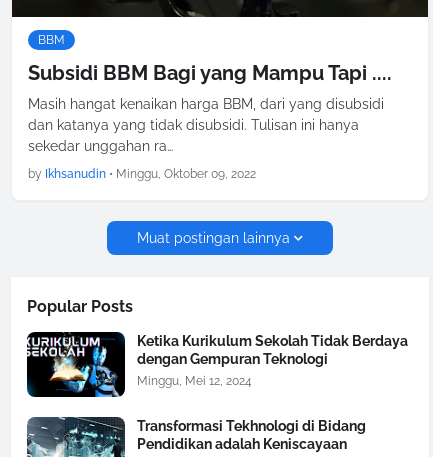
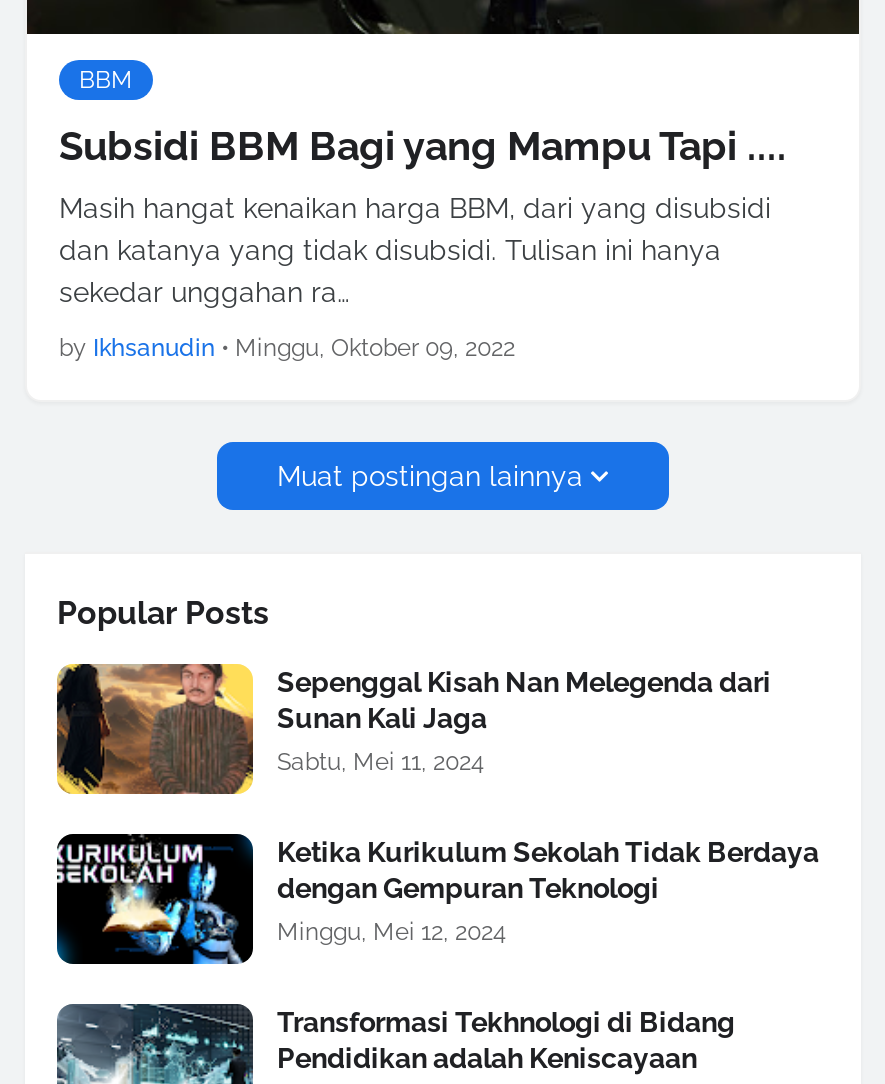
none -> [55,662,771,796] [image] | Sepenggal Kisah Nan Melegenda dari | Sunan Kali Jaga | Sabtu, Mei 11, 2024

